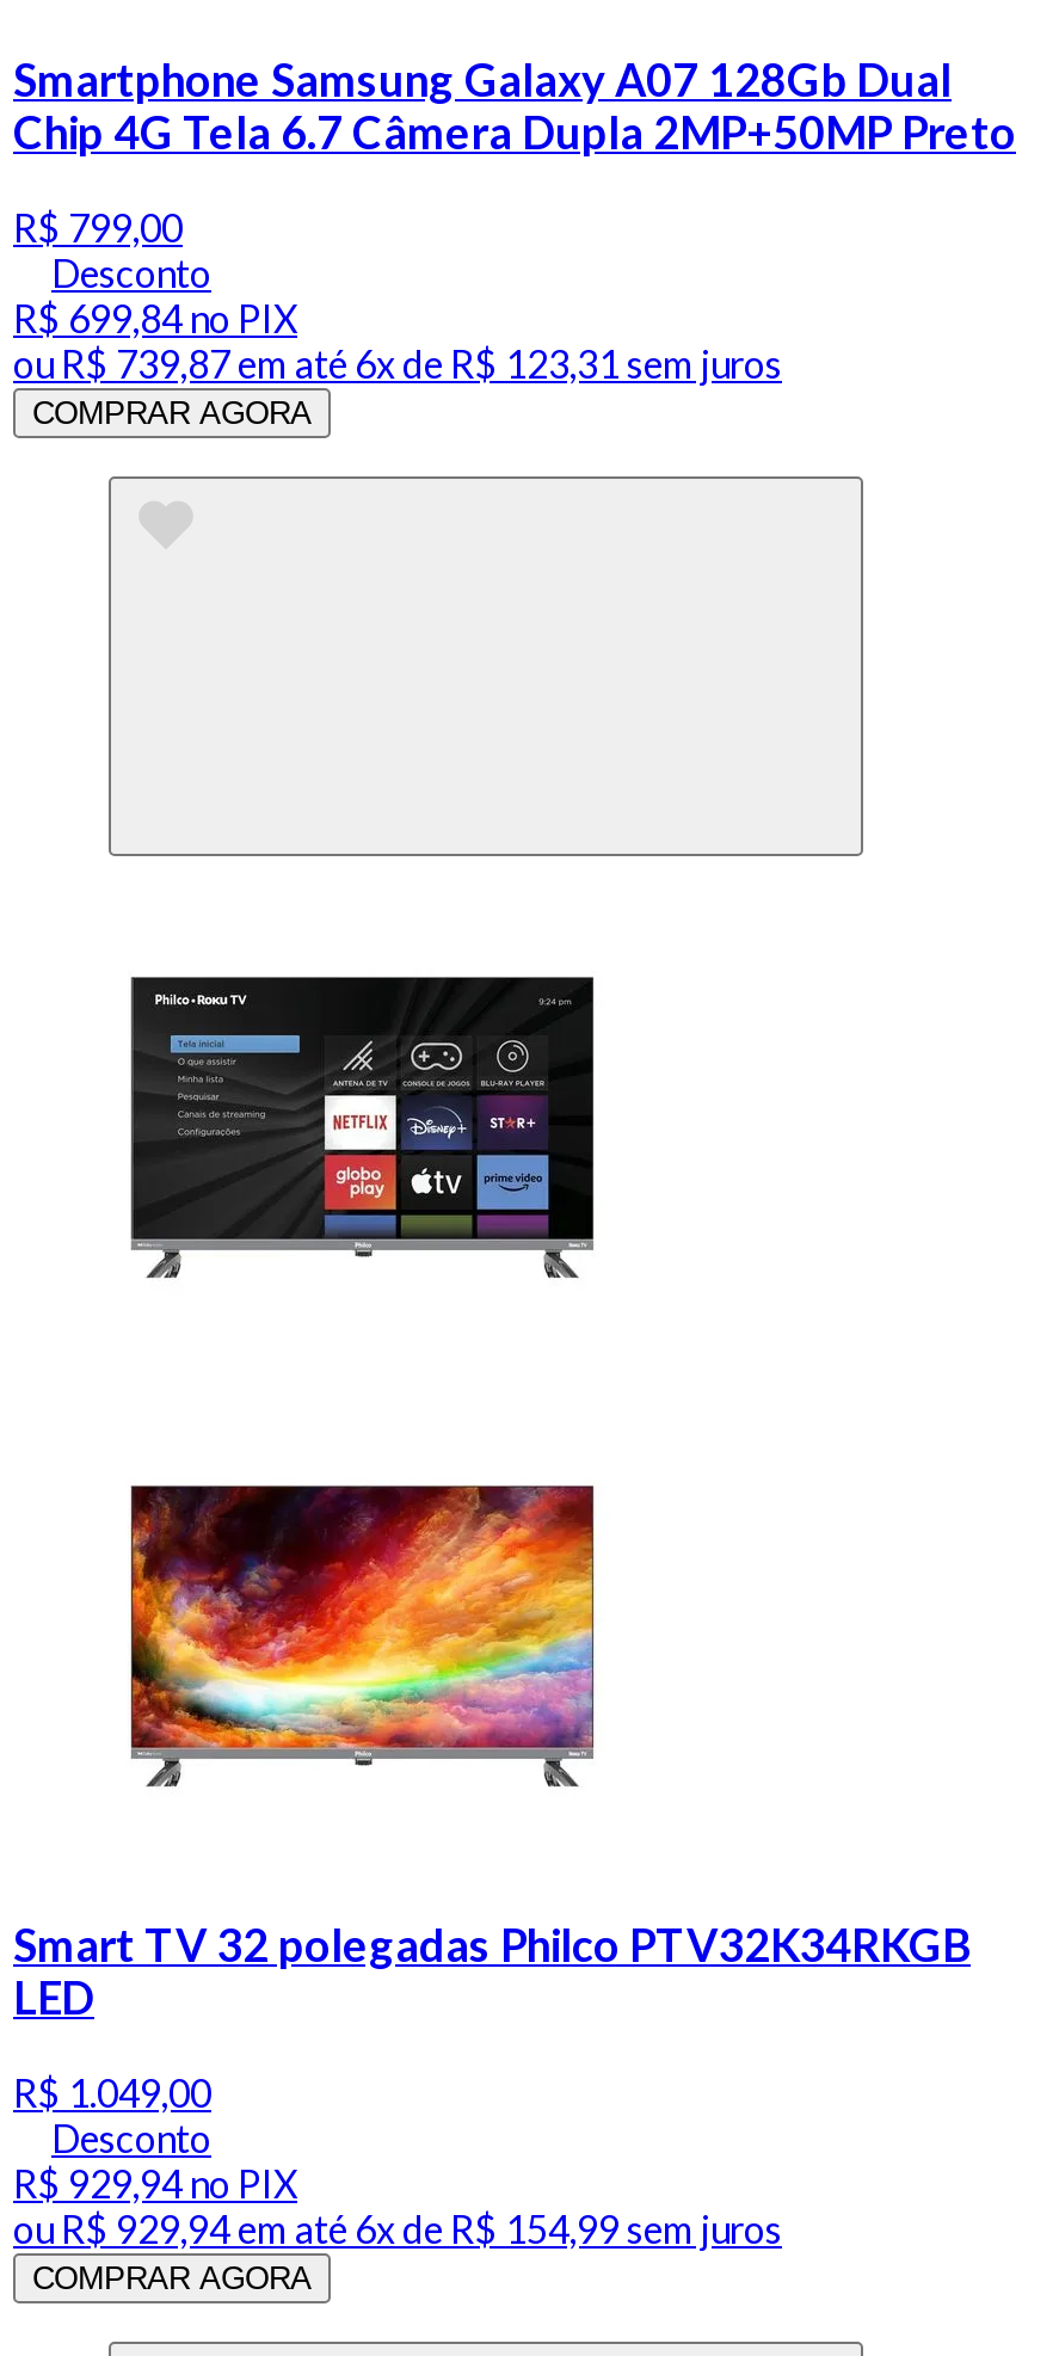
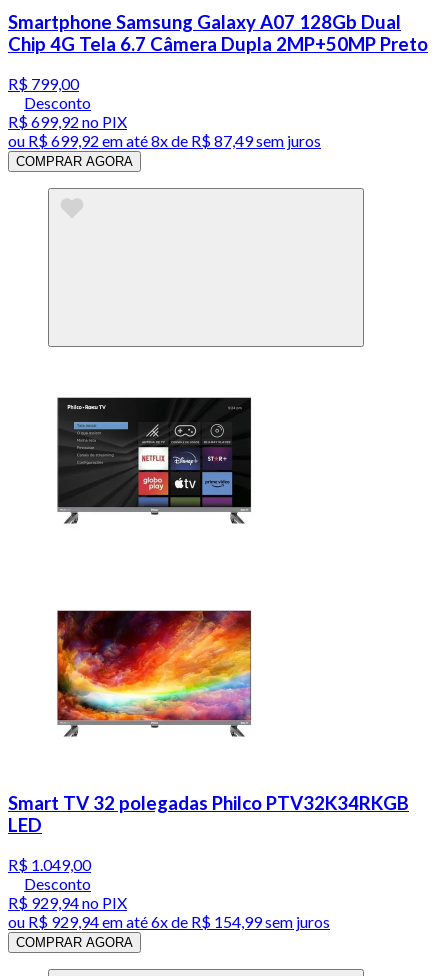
[13,295,297,341] R$ 699,84 no PIX -> [8,112,127,131] R$ 699,92 no PIX
[13,341,782,386] ou R$ 739,87 em até 6x de R$ 123,31 sem juros -> [8,131,321,150] ou R$ 699,92 em até 8x de R$ 87,49 sem juros

